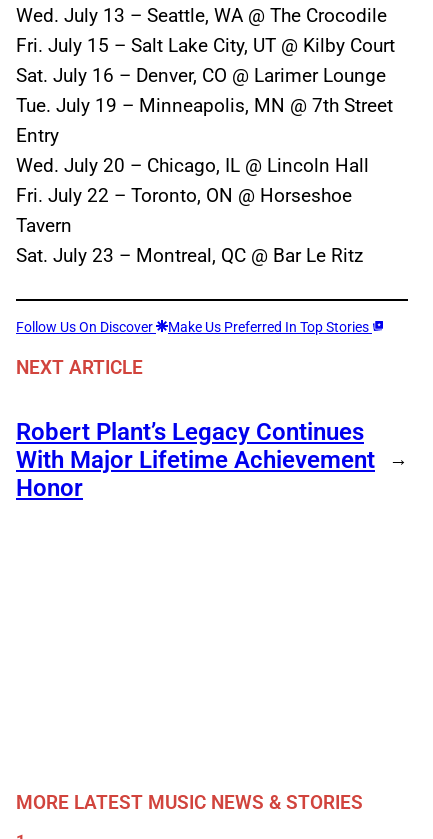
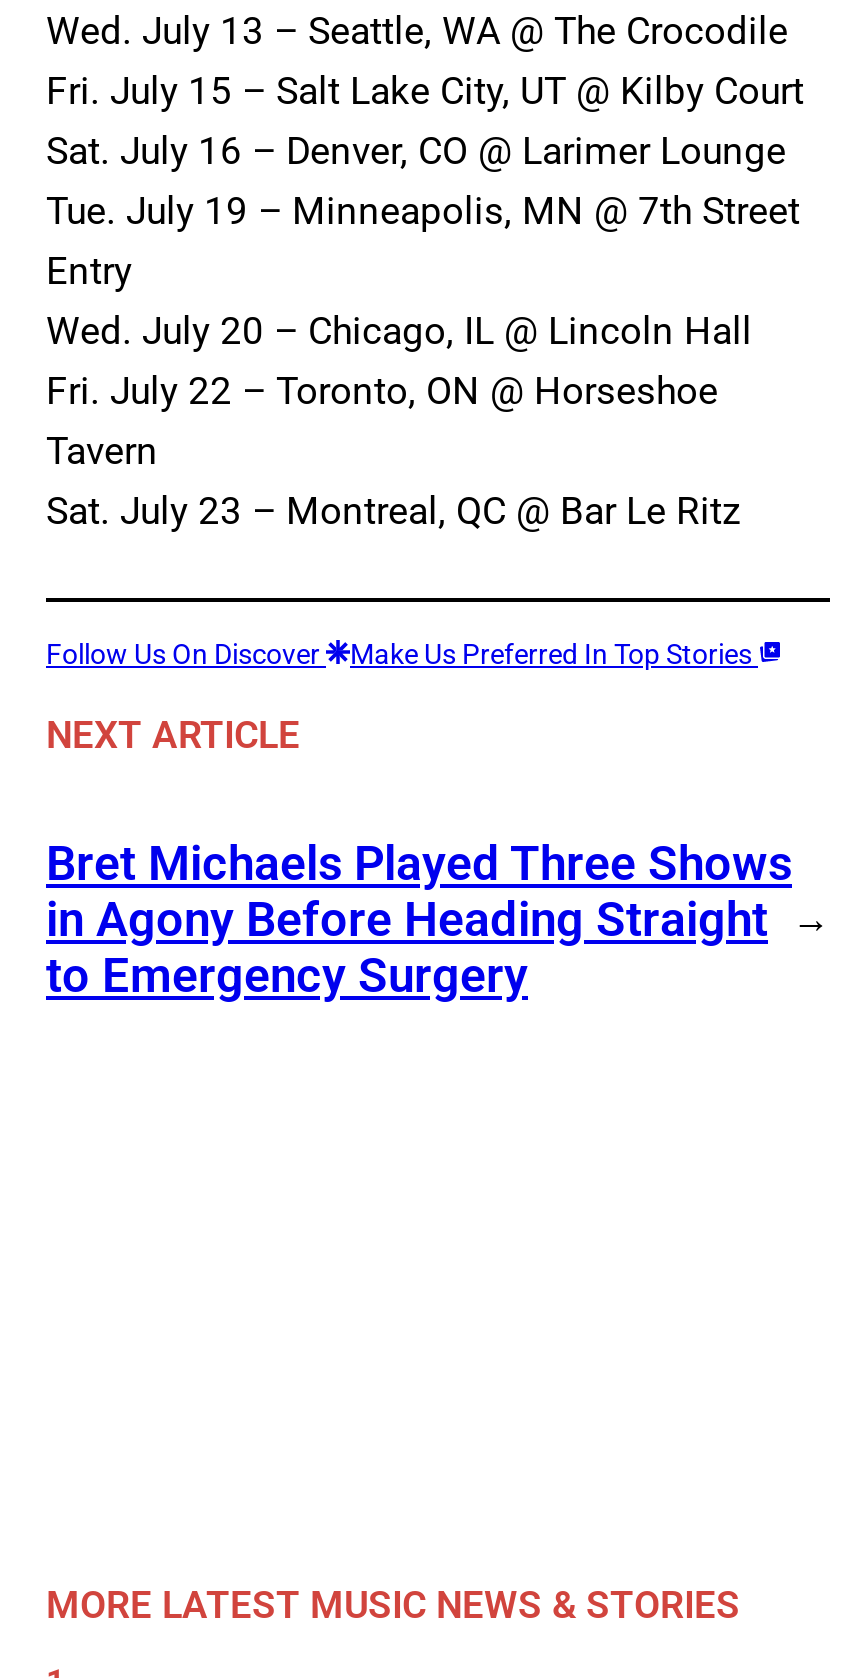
[16,418,375,502] Robert Plant’s Legacy Continues | With Major Lifetime Achievement | Honor -> [46,837,792,1005] Bret Michaels Played Three Shows | in Agony Before Heading Straight | to Emergency Surgery

